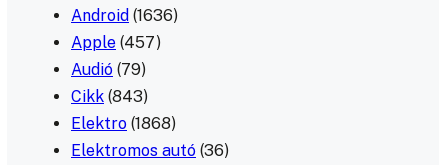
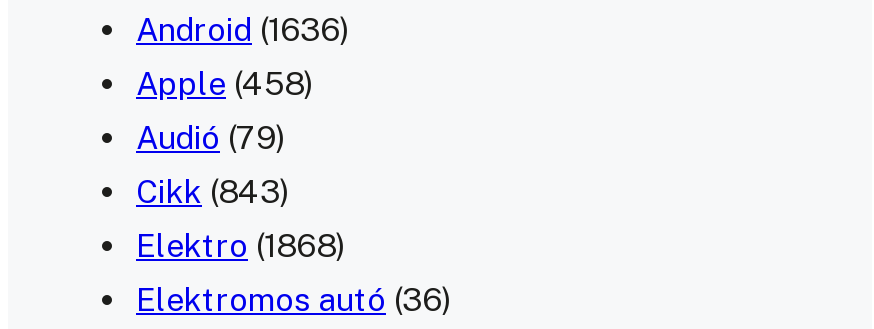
[71,33,161,52] Apple (457) -> [136,65,314,103] Apple (458)

